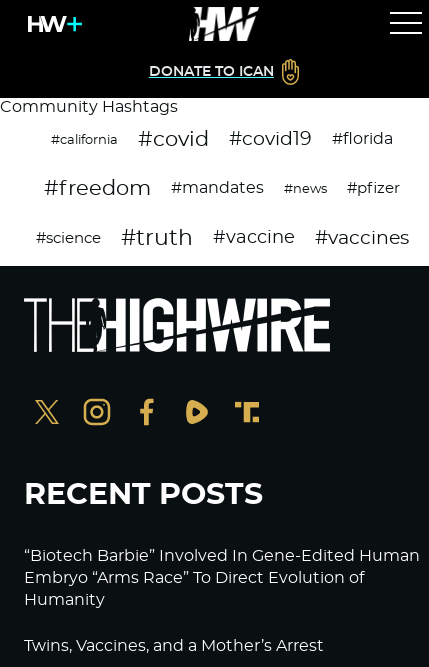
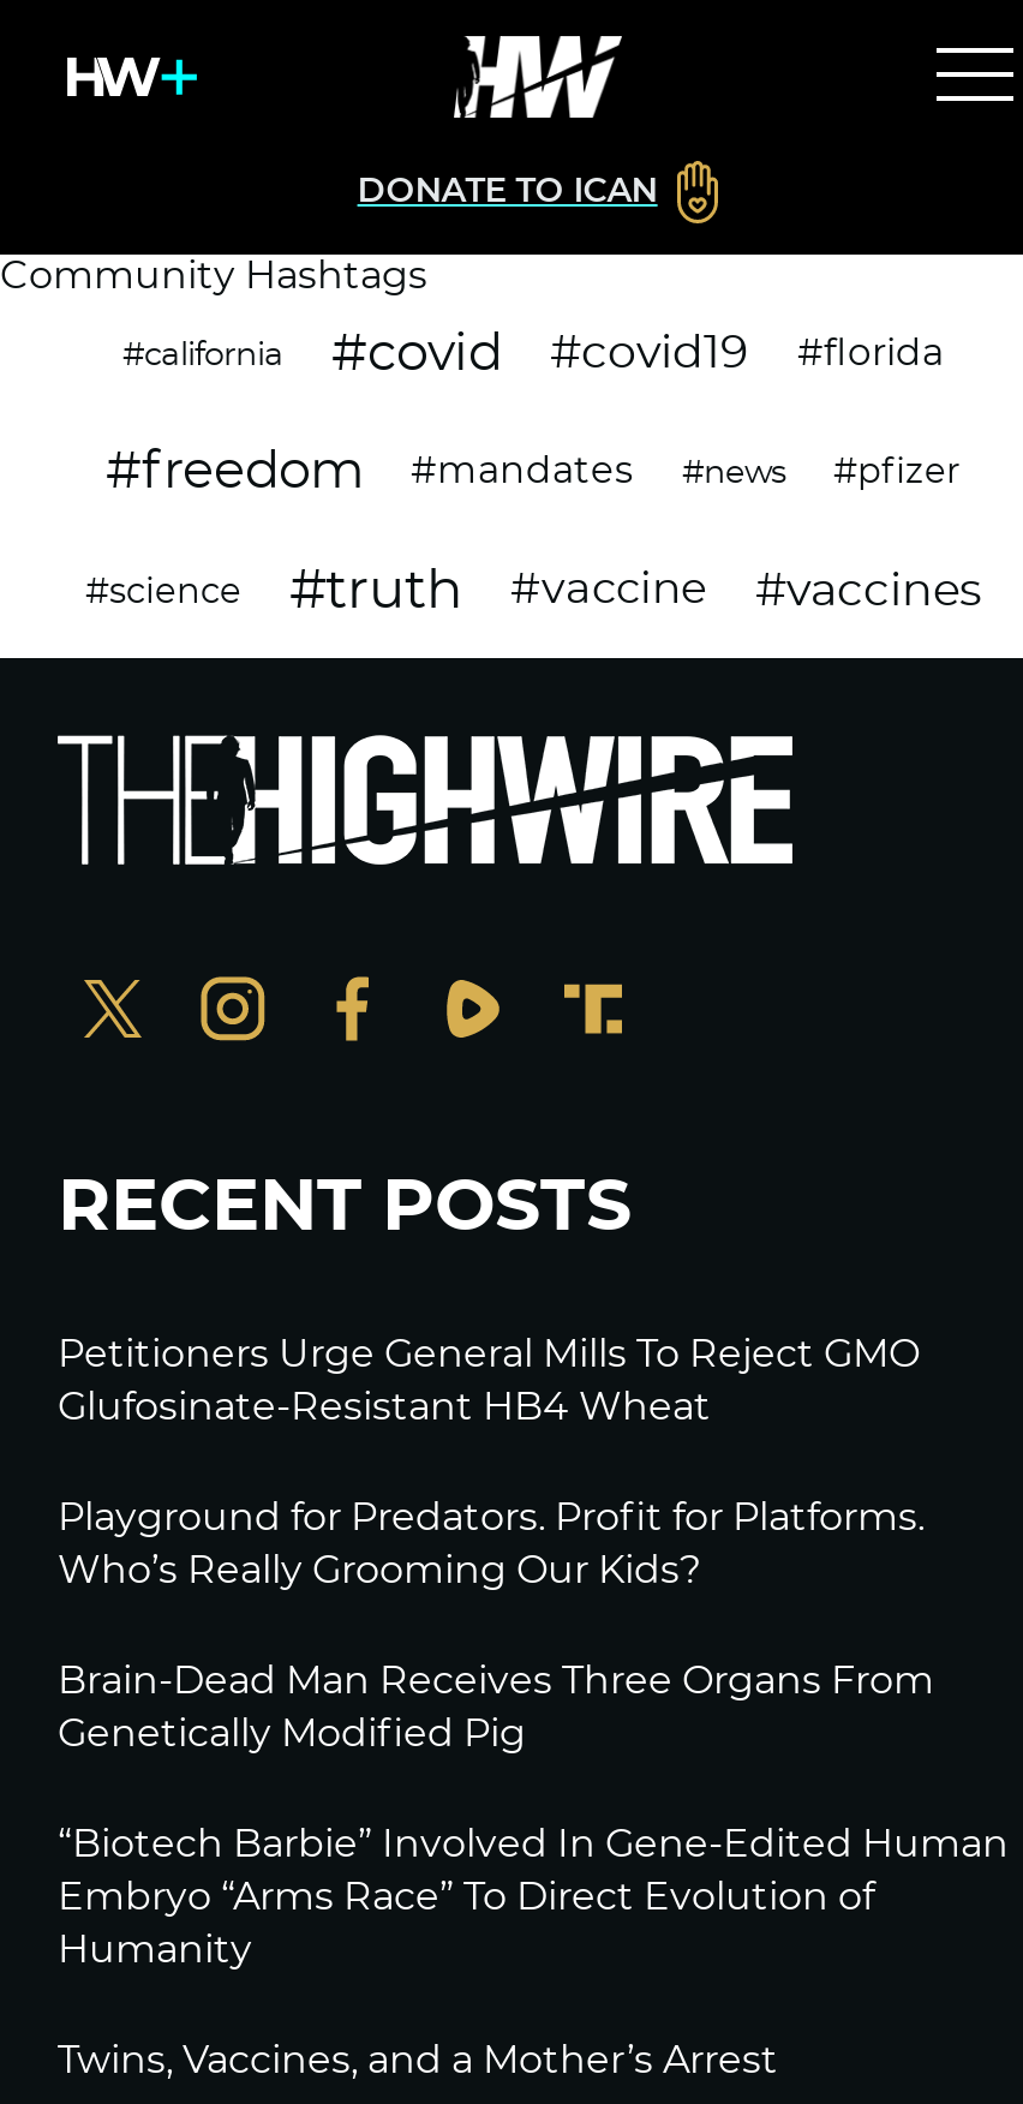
none -> [58,1335,934,1753] Petitioners Urge General Mills To Reject GMO | Glufosinate-Resistant HB4 Wheat | Playground for Predators. Profit for Platforms. | Who’s Really Grooming Our Kids? | Brain-Dead Man Receives Three Organs From | Genetically Modified Pig

